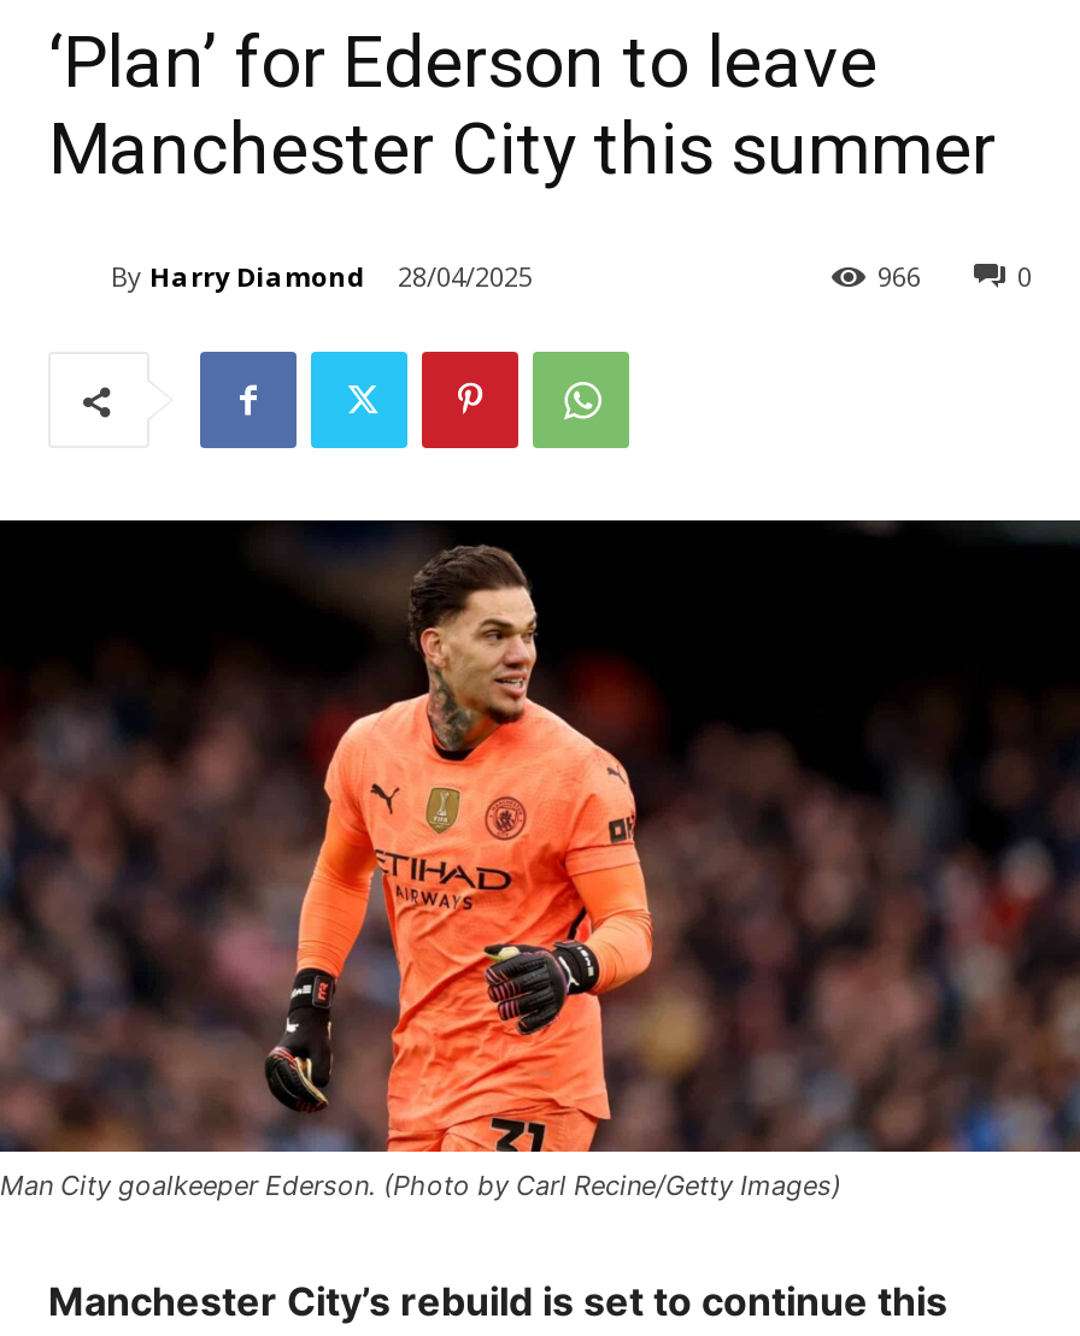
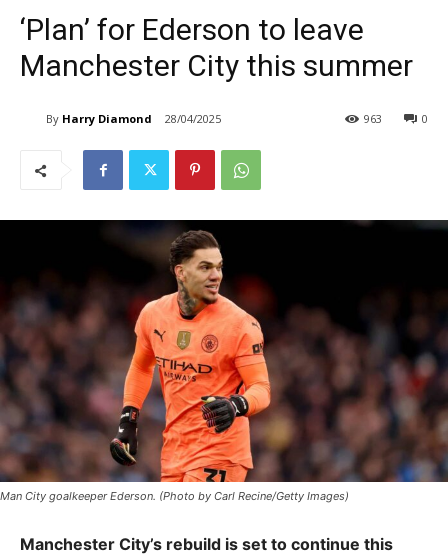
[877,258,921,294] 966 -> [364,111,382,126] 963

